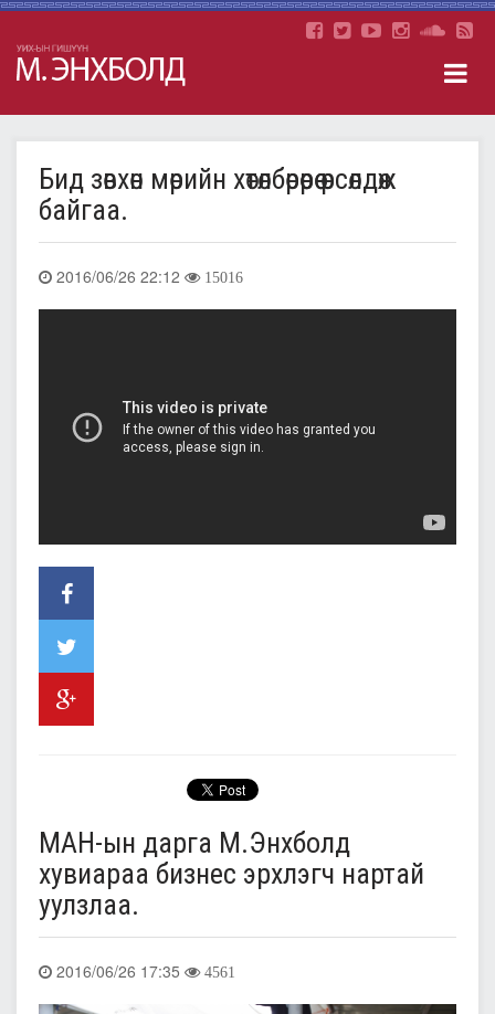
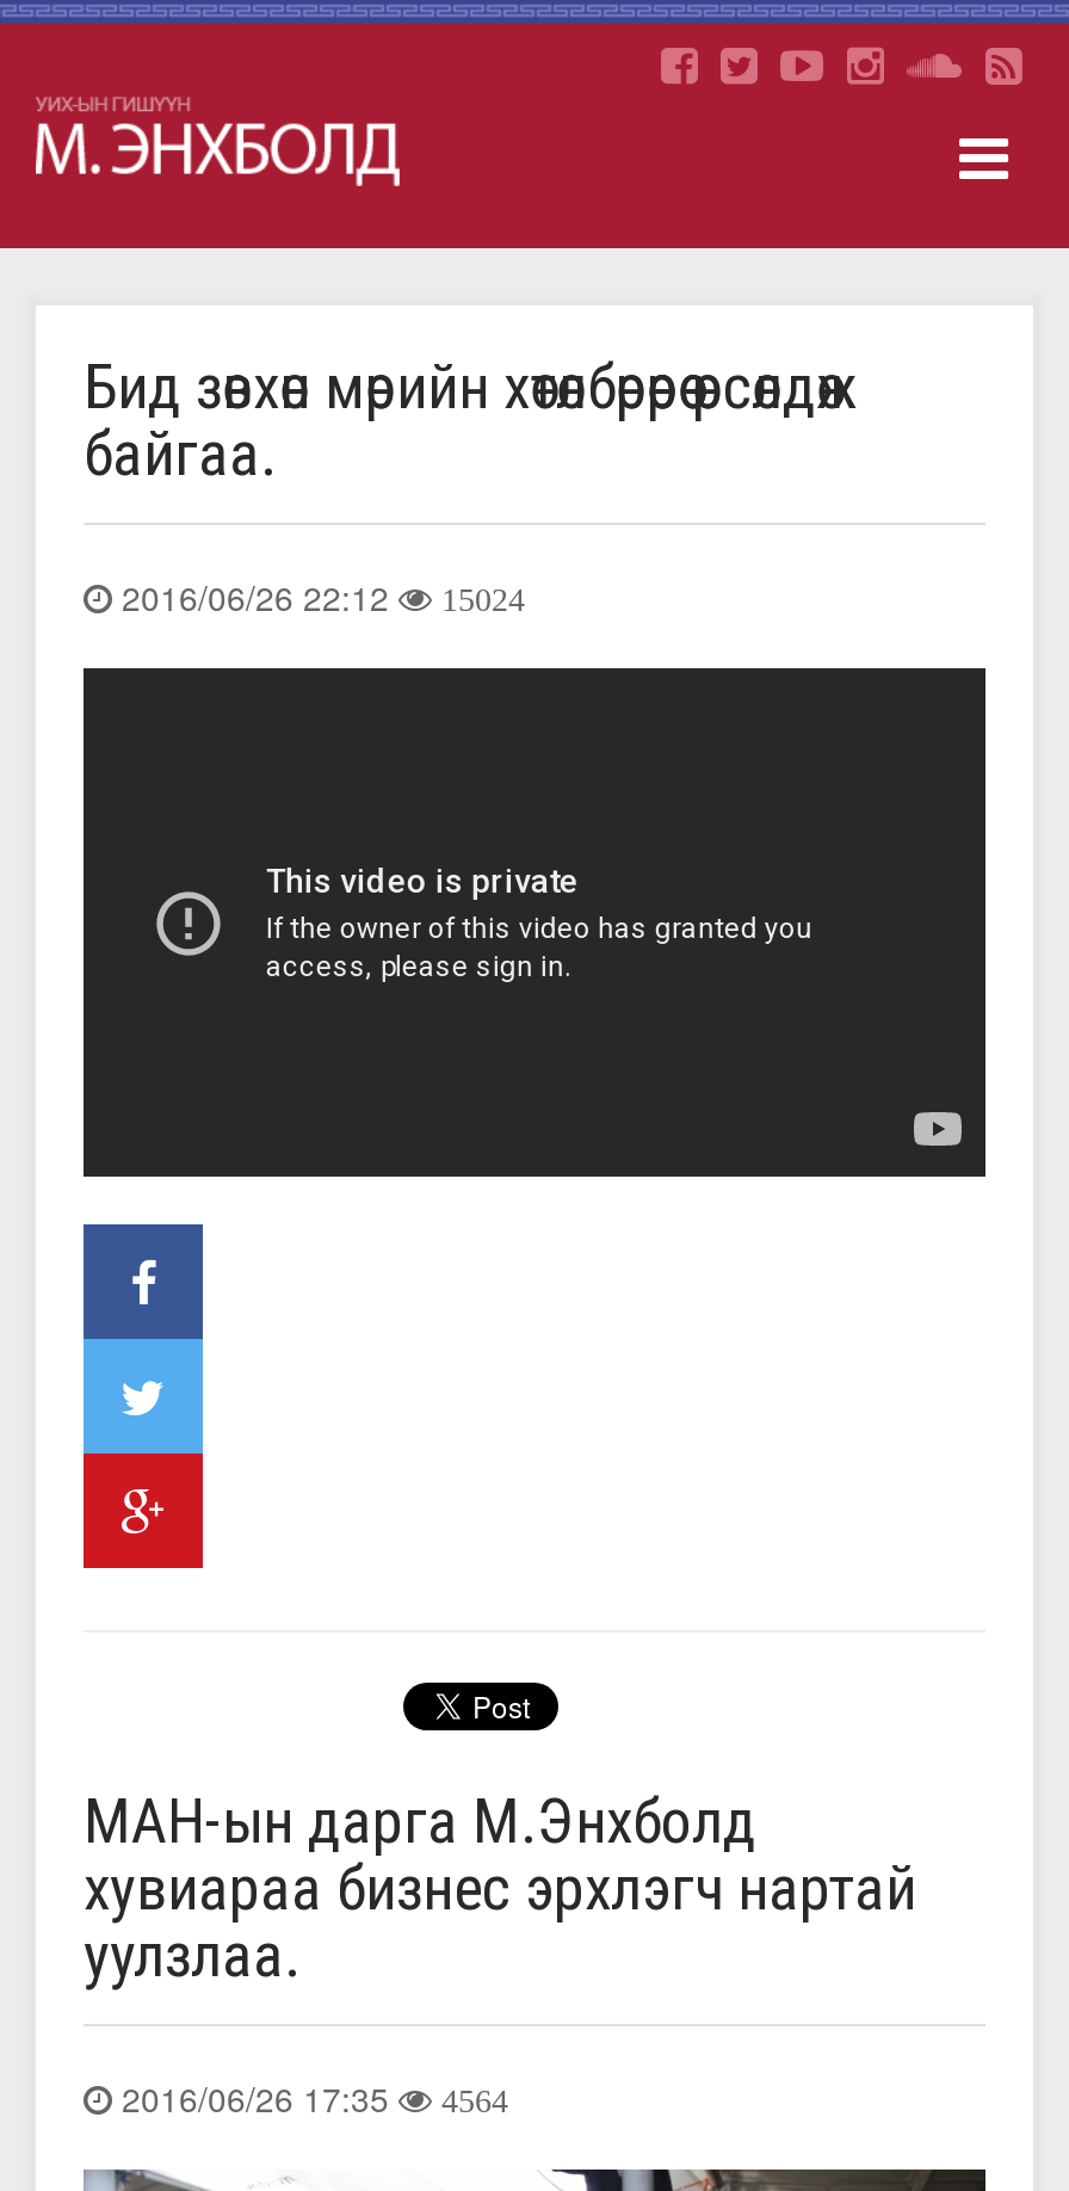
[52,265,243,287] 2016/06/26 22:12 15016 -> [112,573,525,621] 2016/06/26 22:12 15024
[52,959,235,982] 2016/06/26 17:35 4561 -> [112,2073,508,2121] 2016/06/26 17:35 4564

